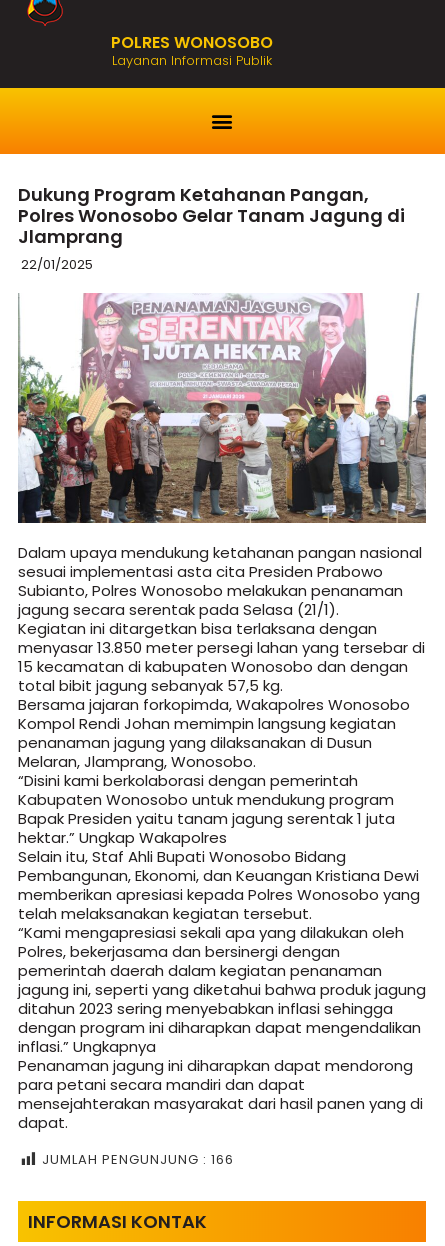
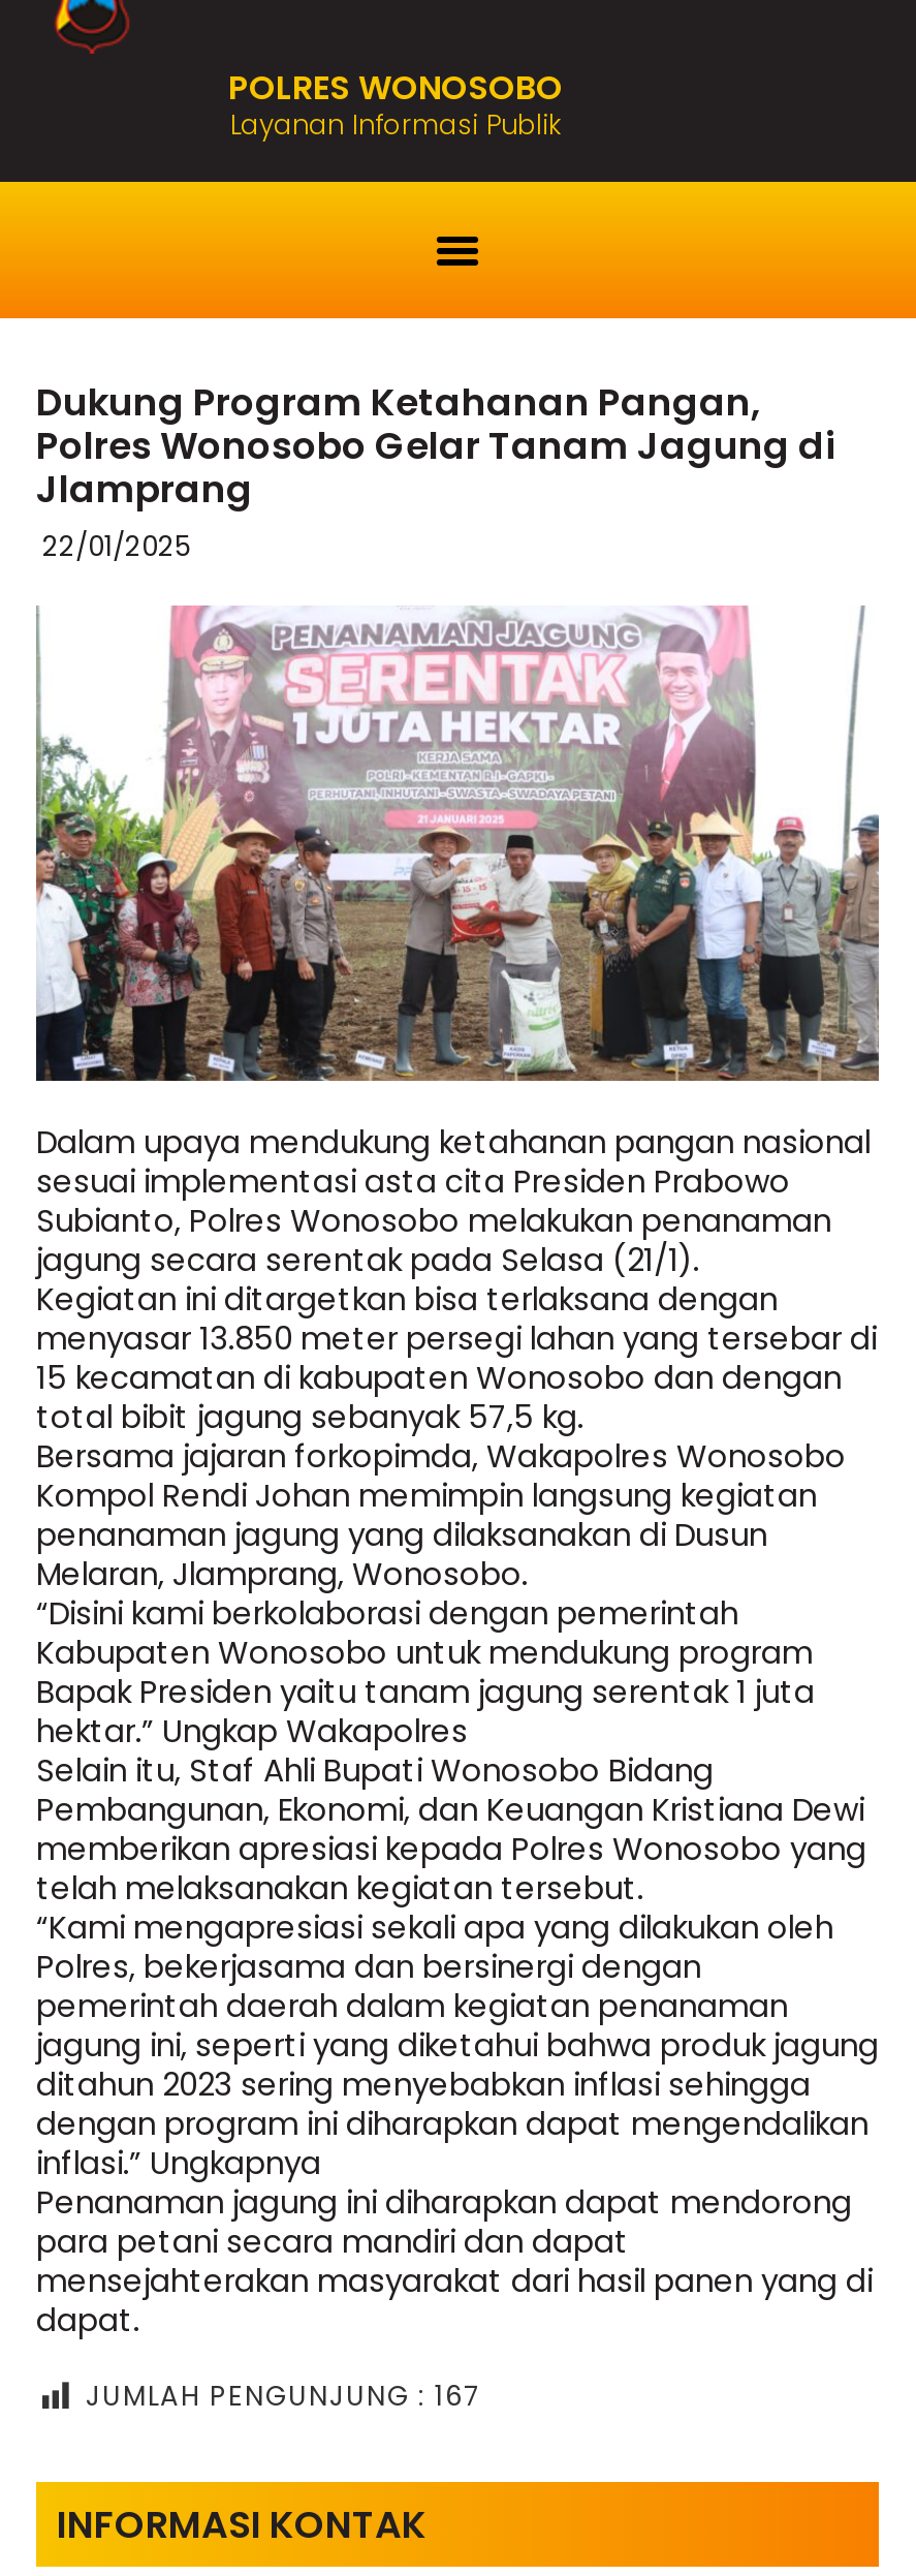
[42,1150,234,1169] JUMLAH PENGUNJUNG : 166 -> [86,2377,480,2416] JUMLAH PENGUNJUNG : 167

